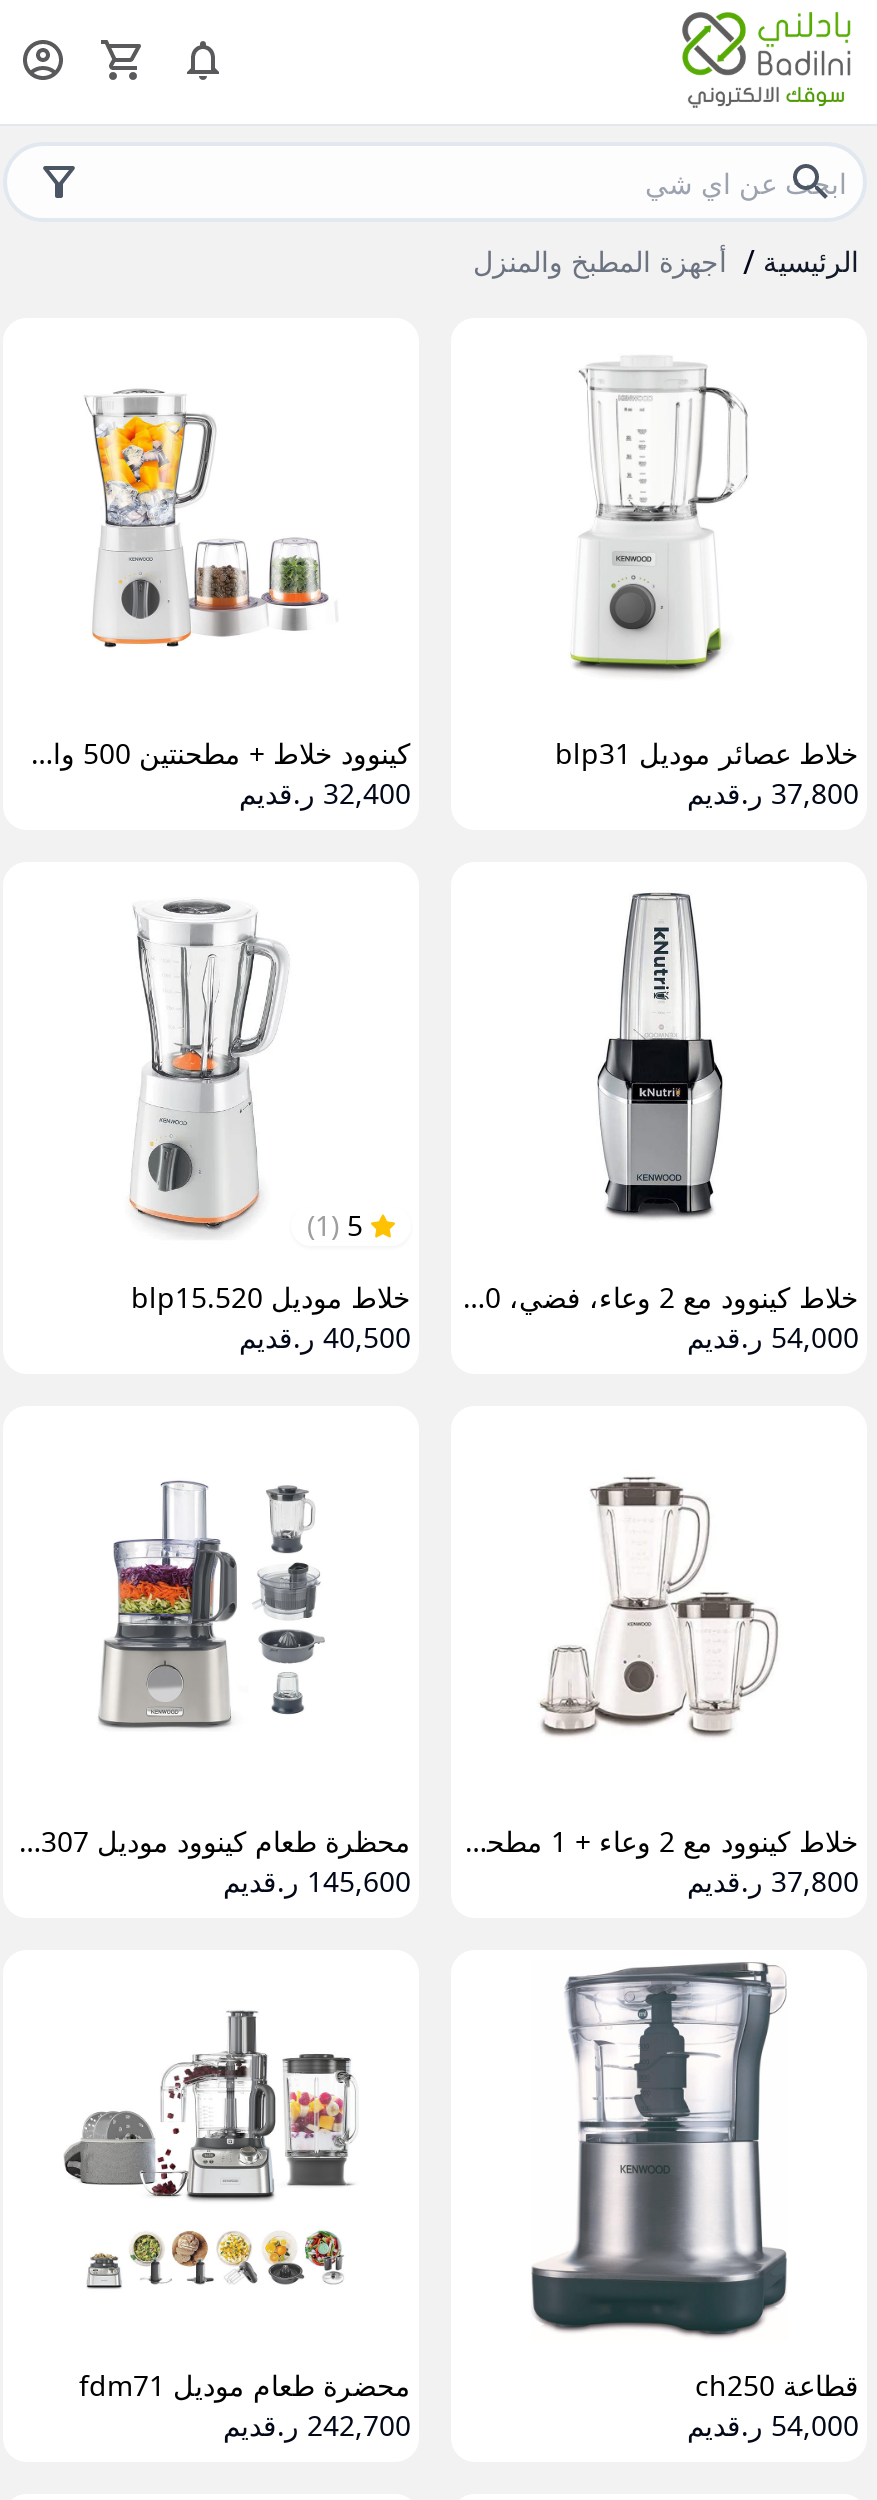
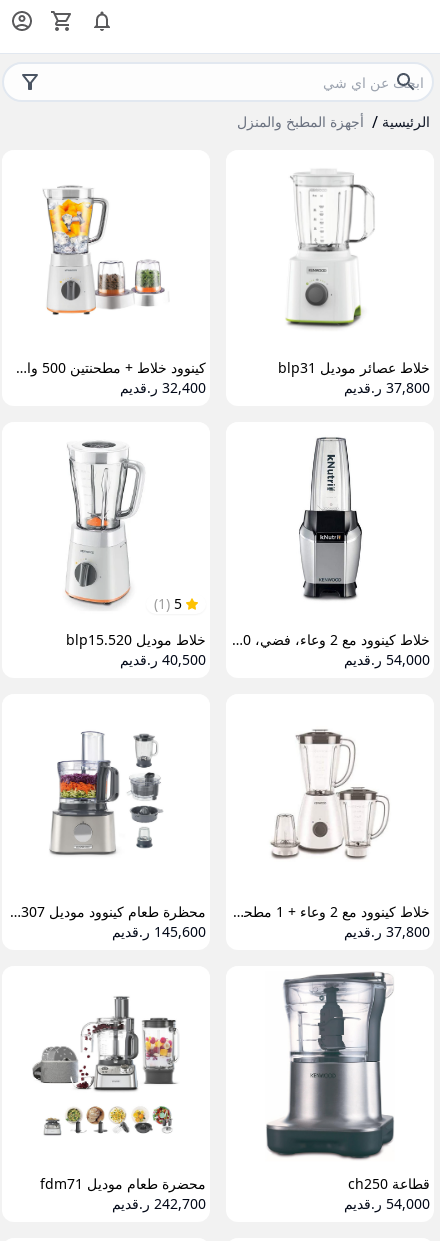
[679,10,853,110] [image] -> none

